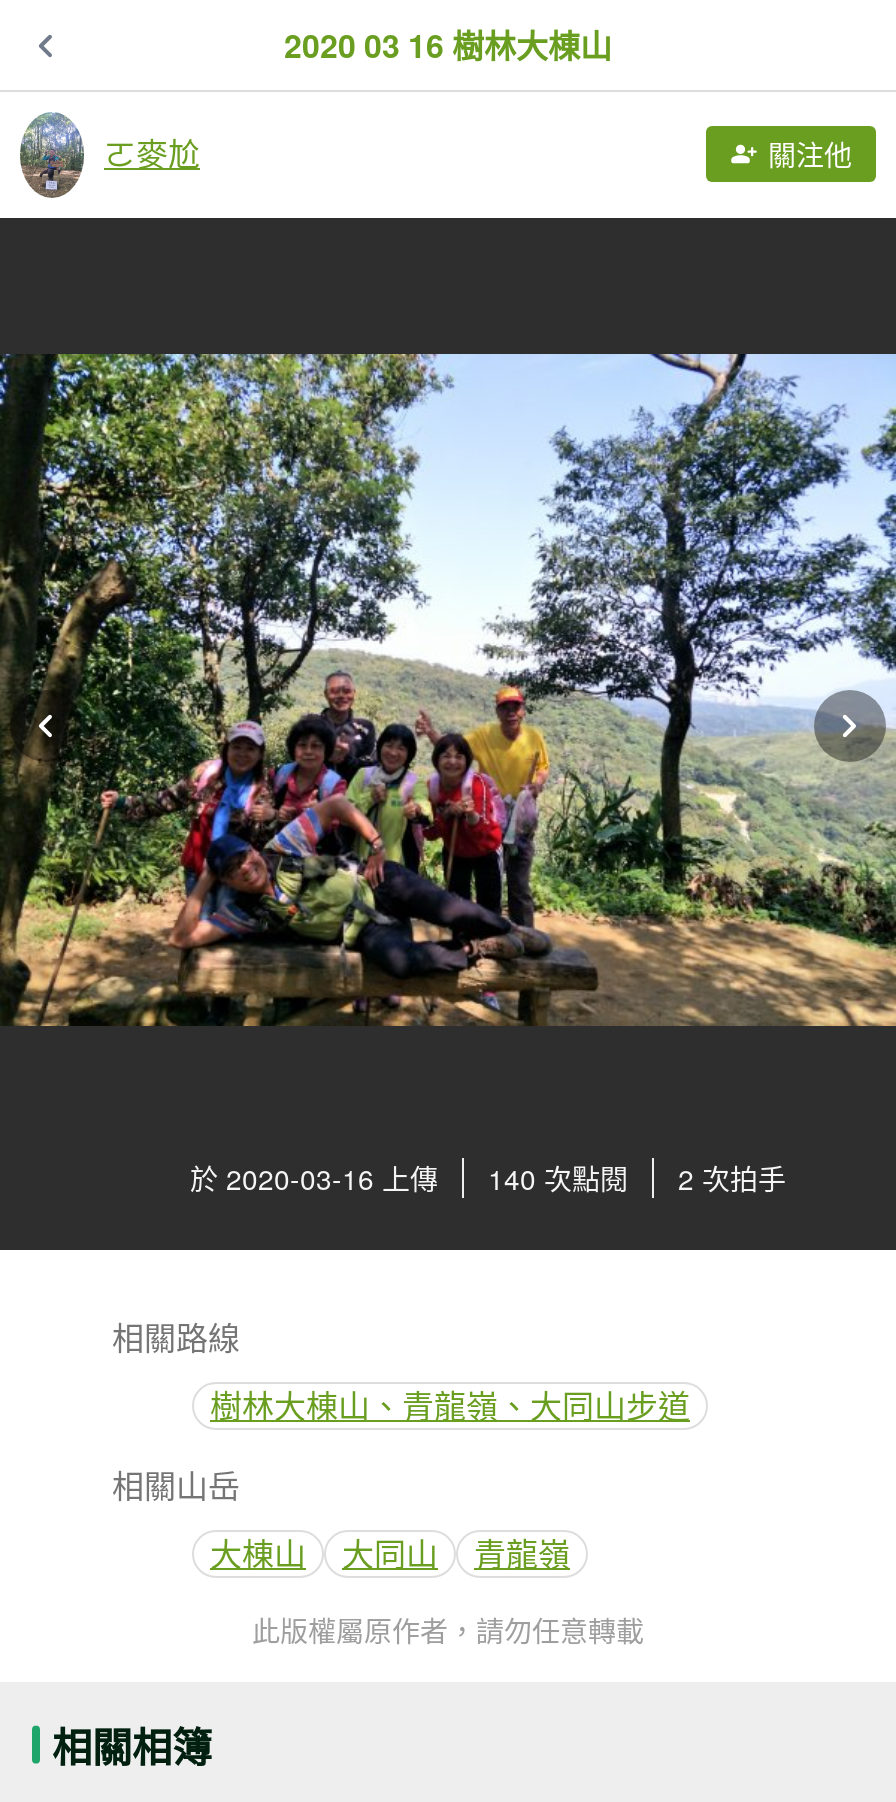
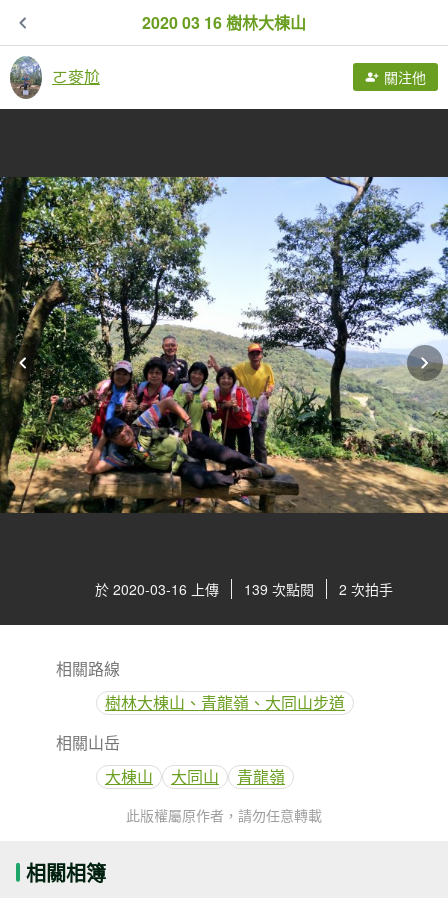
[190,1157,786,1197] 於 2020-03-16 上傳 140 次點閱 2 次拍手 -> [95,579,393,599] 於 2020-03-16 上傳 139 次點閱 2 次拍手

